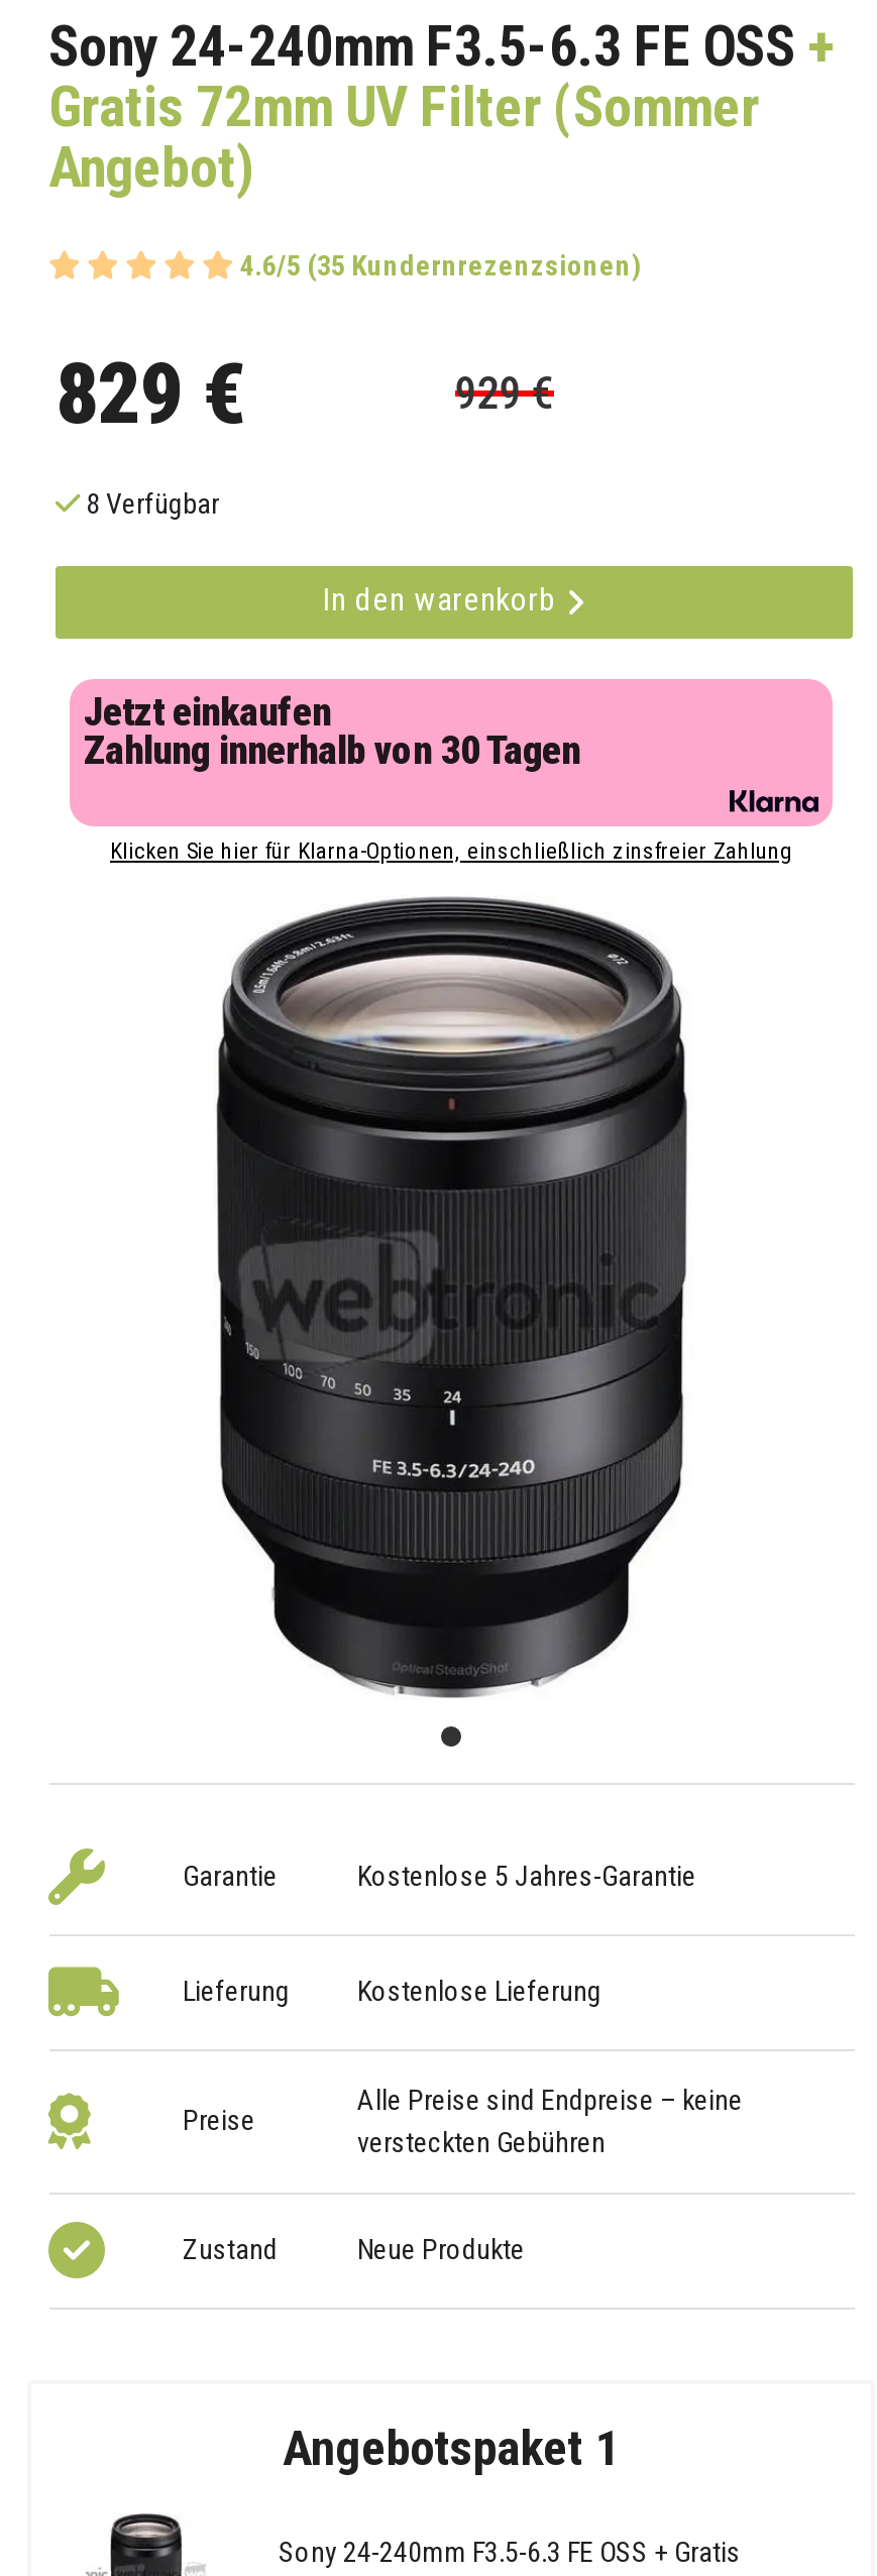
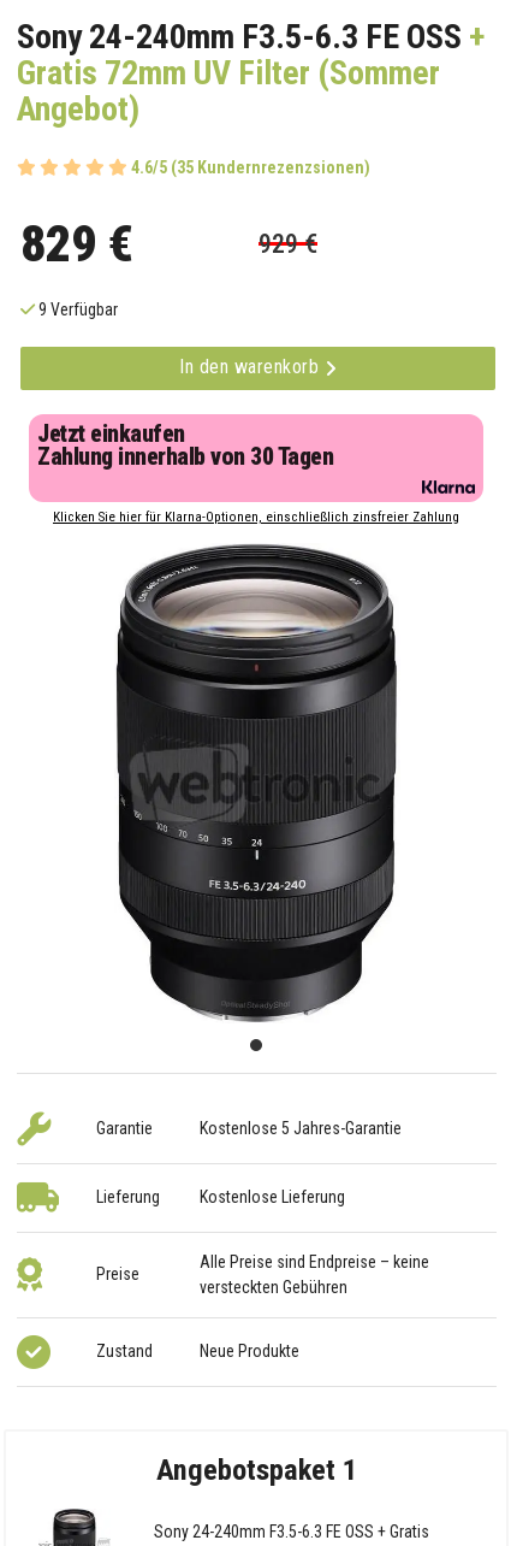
[80,488,219,520] 8 Verfügbar -> [35,300,118,319] 9 Verfügbar

